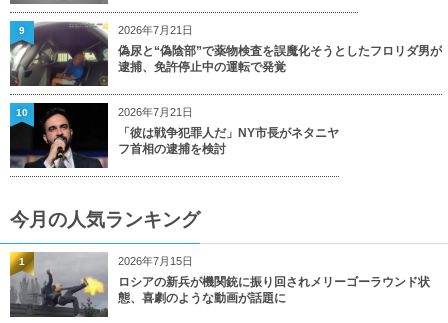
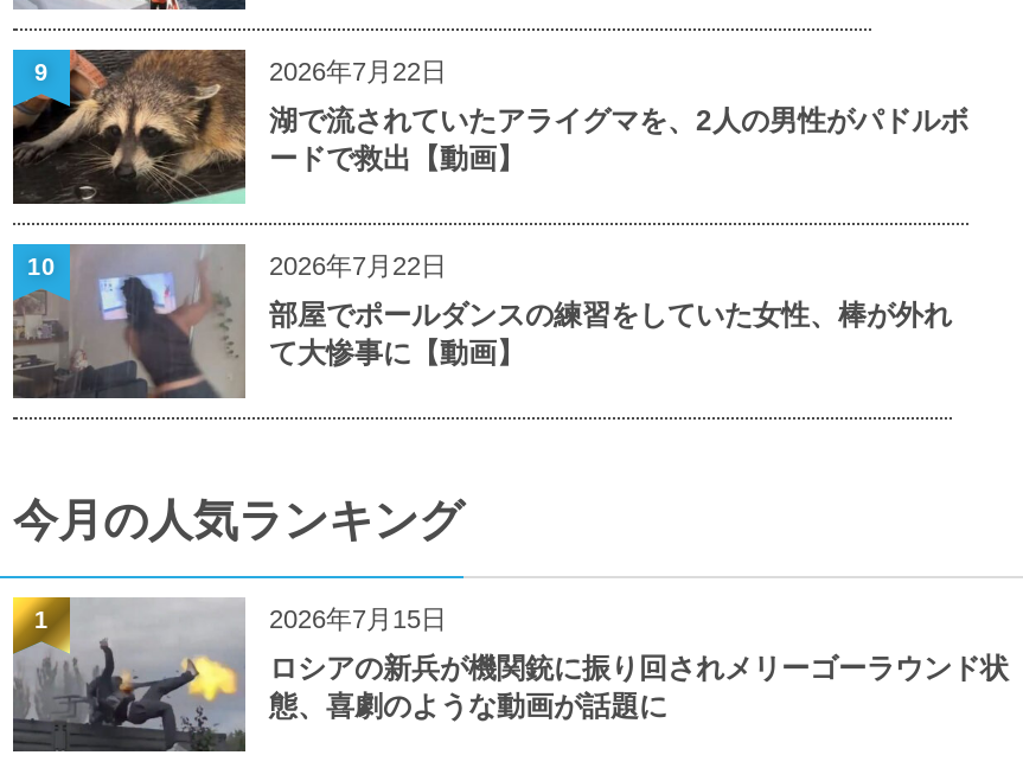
[10,21,193,87] [image] | 2026年7月21日 -> [11,47,447,206] [image] | 2026年7月22日
[118,44,442,74] 偽尿と“偽陰部”で薬物検査を誤魔化そうとしたフロリダ男が | 逮捕、免許停止中の運転で発覚 -> [269,104,968,175] 湖で流されていたアライグマを、2人の男性がパドルボ | ードで救出【動画】
[9,103,193,168] [image] | 2026年7月21日 -> [11,247,447,401] [image] | 2026年7月22日
[118,126,339,156] 「彼は戦争犯罪人だ」NY市長がネタニヤ | フ首相の逮捕を検討 -> [269,298,952,370] 部屋でポールダンスの練習をしていた女性、棒が外れ | て大惨事に【動画】

